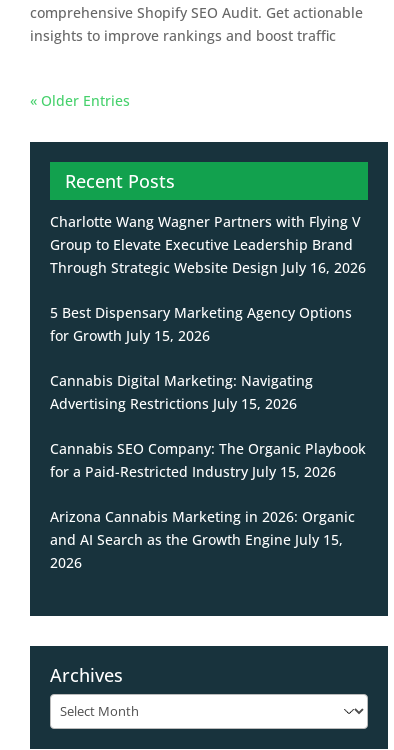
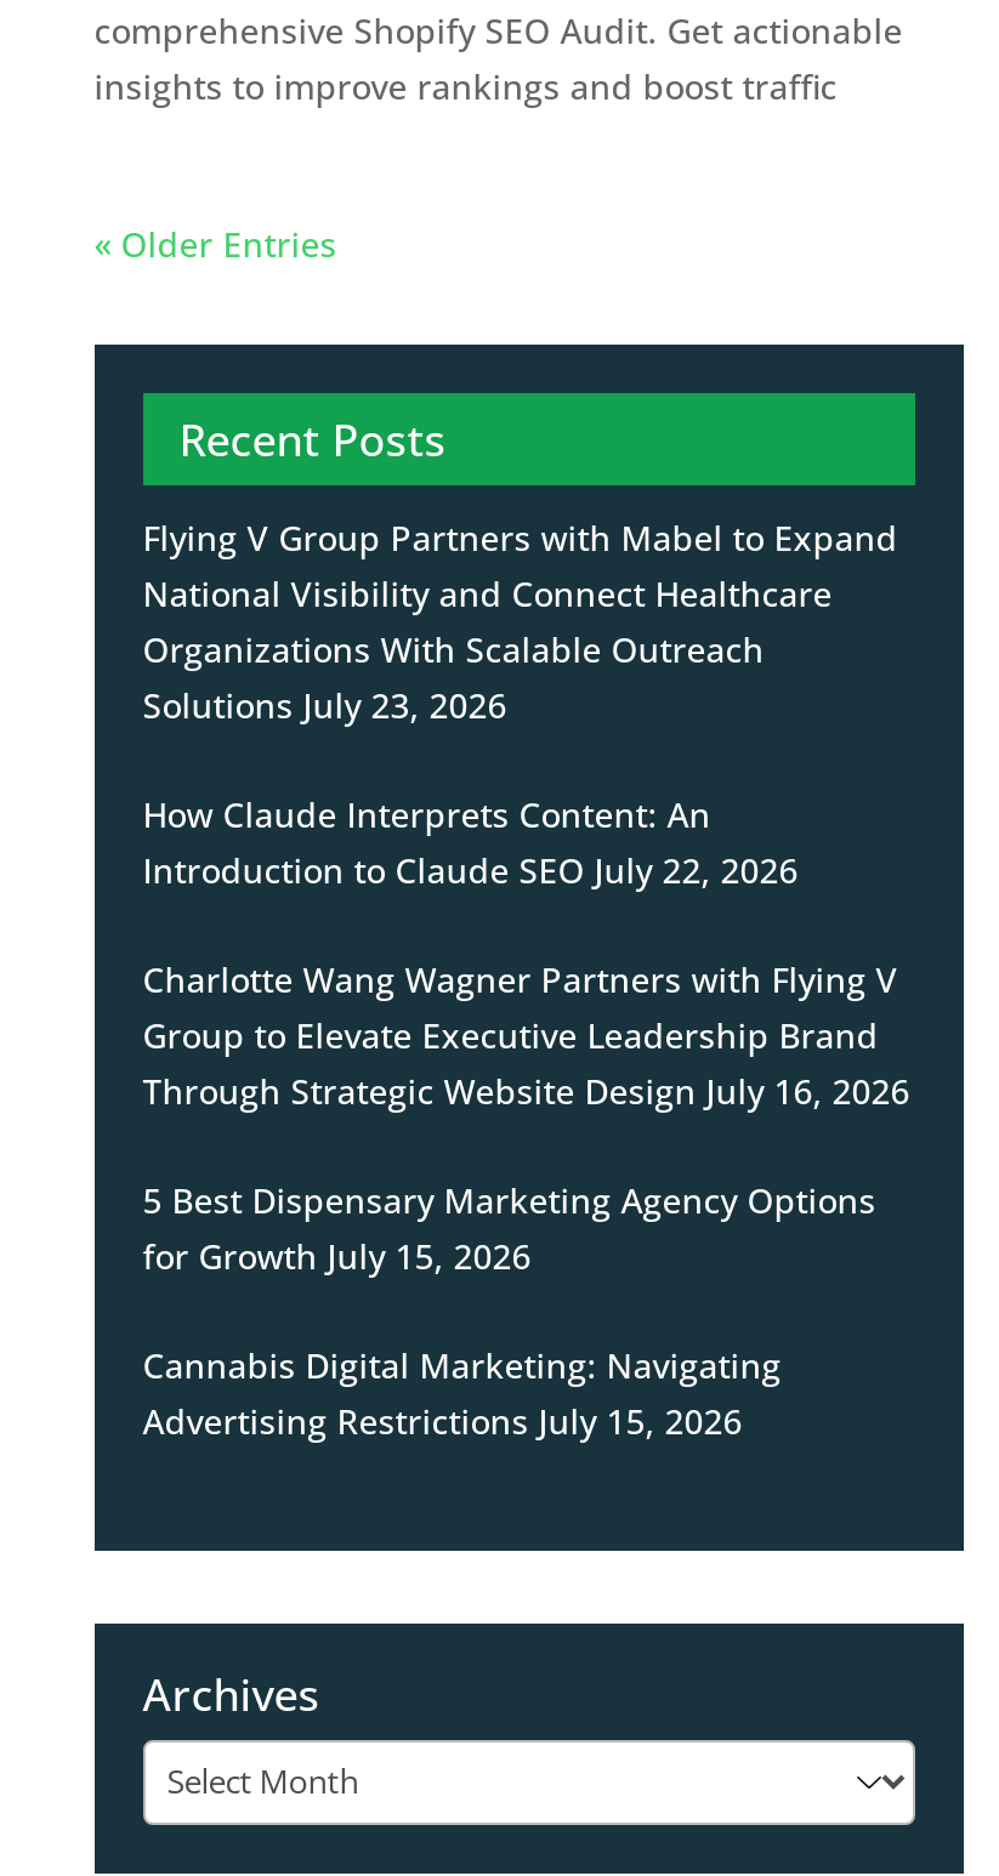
none -> [143,514,898,892] Flying V Group Partners with Mabel to Expand | National Visibility and Connect Healthcare | Organizations With Scalable Outreach | Solutions July 23, 2026 | How Claude Interprets Content: An | Introduction to Claude SEO July 22, 2026
moved [50,212,366,413] -> [143,955,910,1443]: Charlotte Wang Wagner Partners with Flying V | Group to Elevate Executive Leadership Brand | Through Strategic Website Design July 16, 2026 | 5 Best Dispensary Marketing Agency Options | for Growth July 15, 2026 | Cannabis Digital Marketing: Navigating | Advertising Restrictions July 15, 2026
[50,439,366,572] Cannabis SEO Company: The Organic Playbook | for a Paid-Restricted Industry July 15, 2026 | Arizona Cannabis Marketing in 2026: Organic | and AI Search as the Growth Engine July 15, | 2026 -> none

